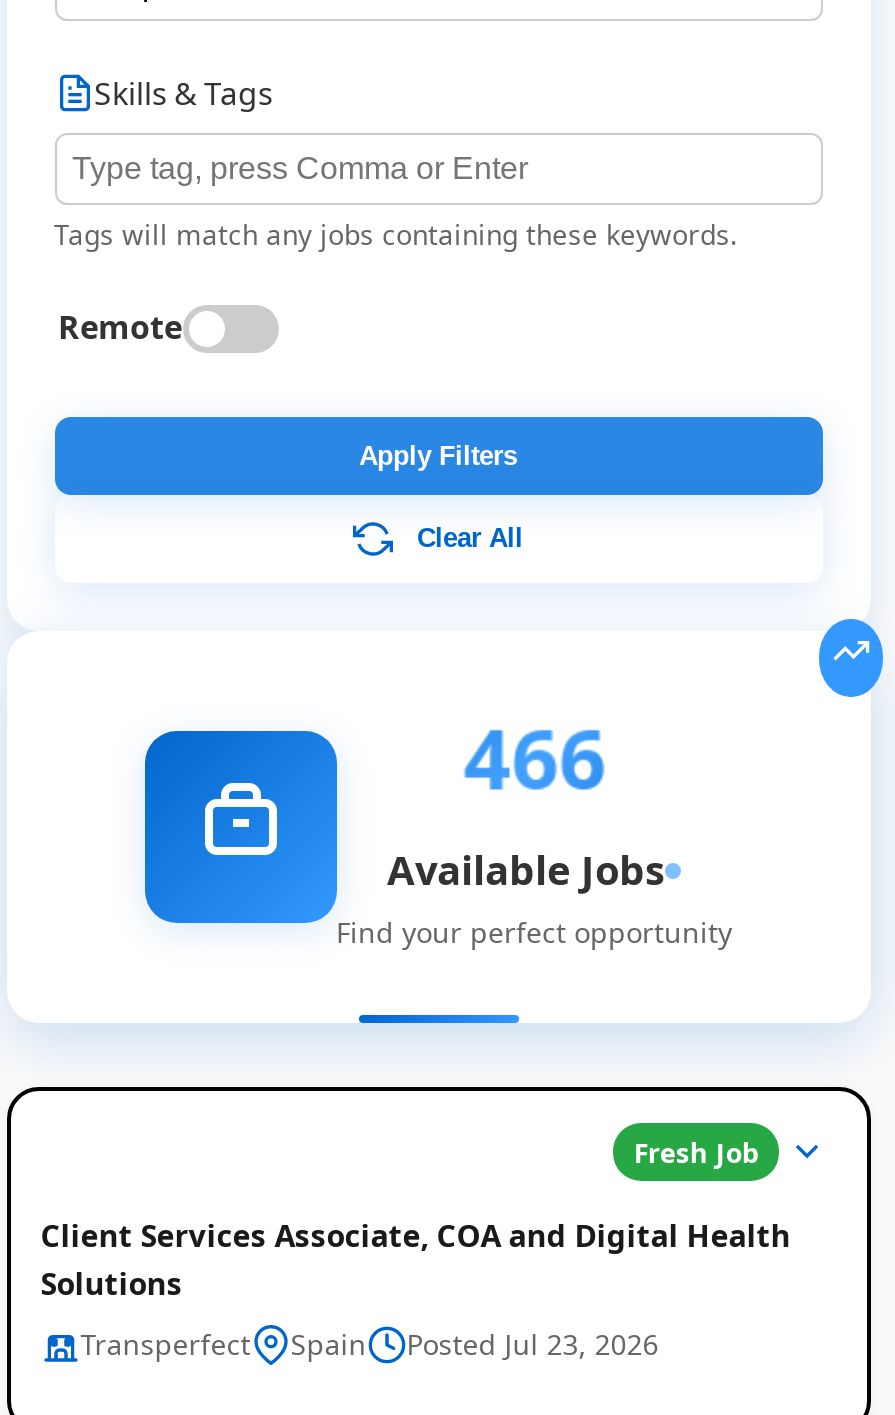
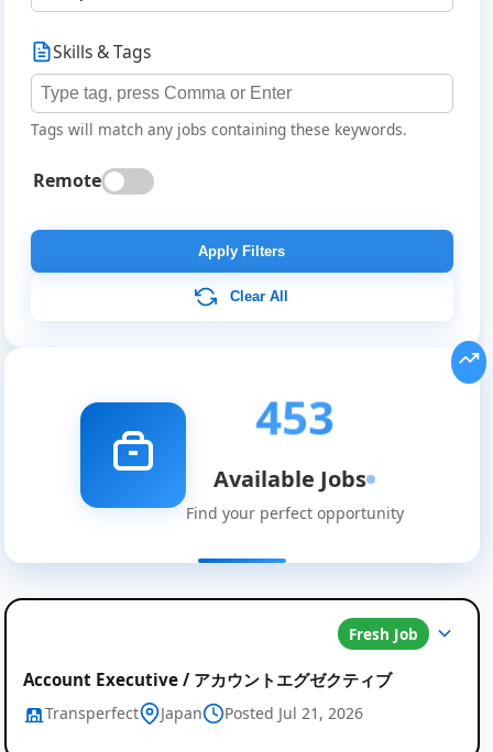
[465,703,604,814] 466 -> [255,386,334,449] 453
[40,1215,790,1303] Client Services Associate, COA and Digital Health | Solutions -> [23,668,391,690] Account Executive / アカウントエグゼクティブ
[290,1325,658,1363] Spain | Posted Jul 23, 2026 -> [160,702,363,723] Japan | Posted Jul 21, 2026

